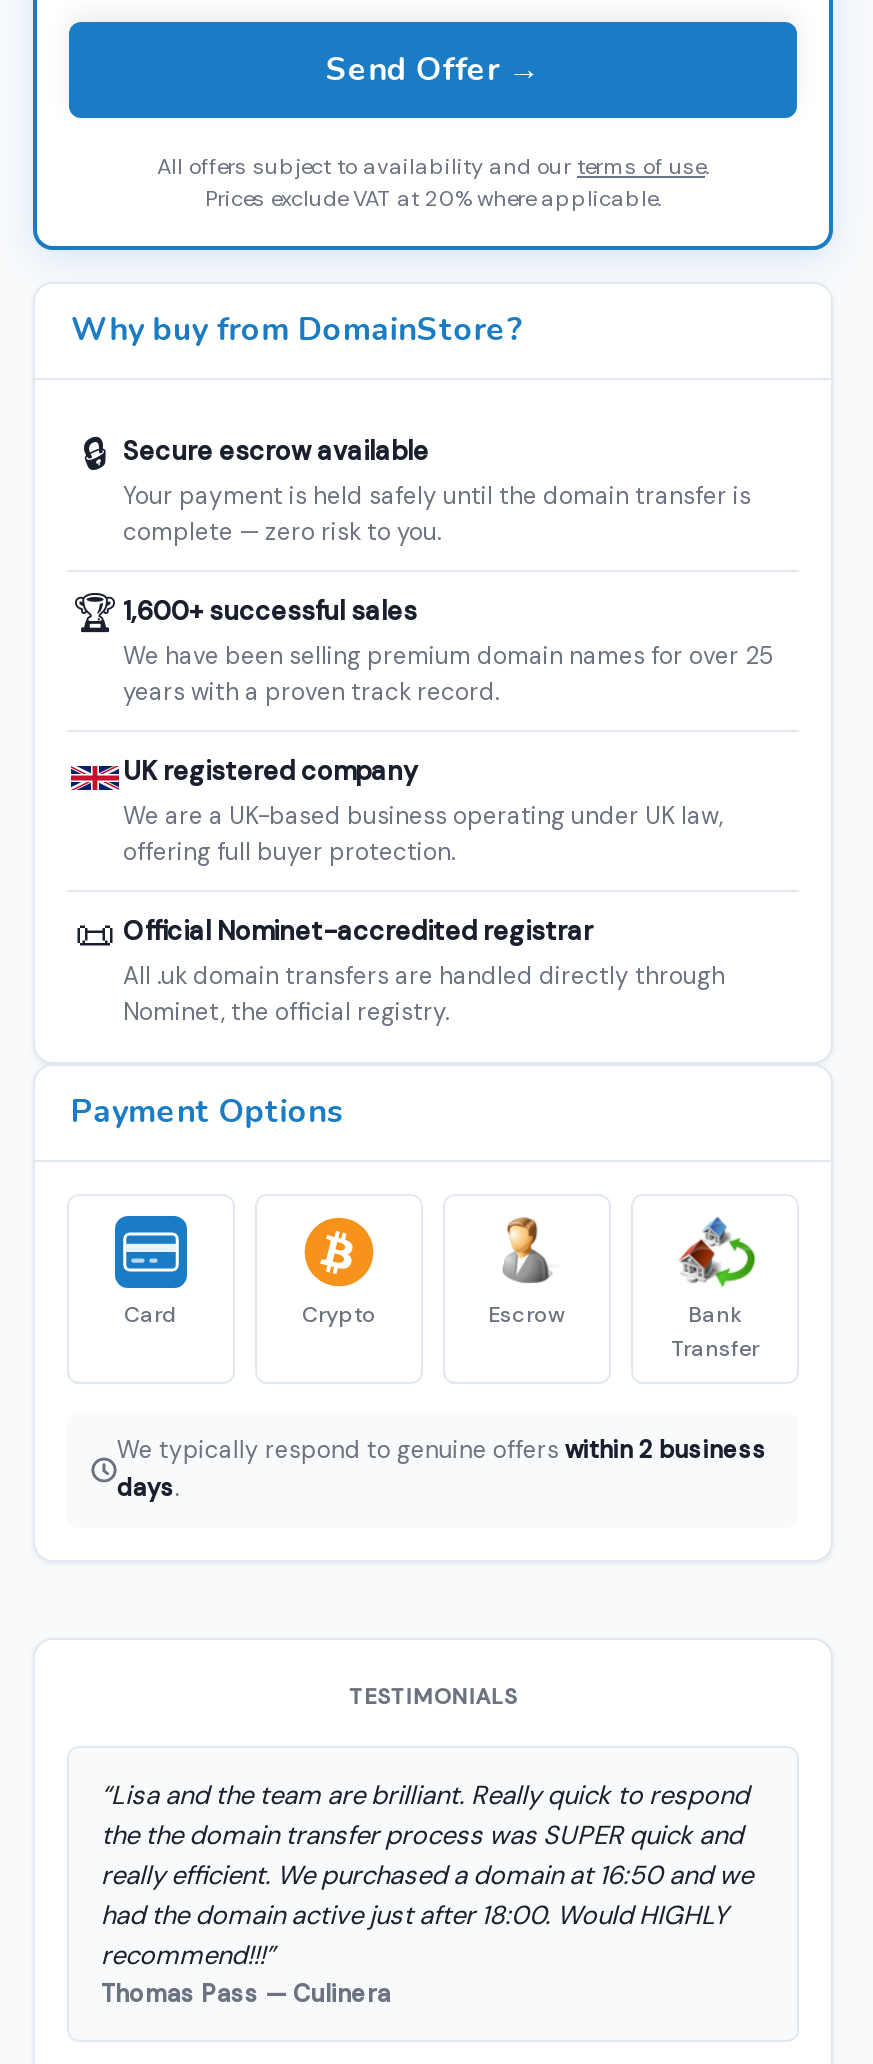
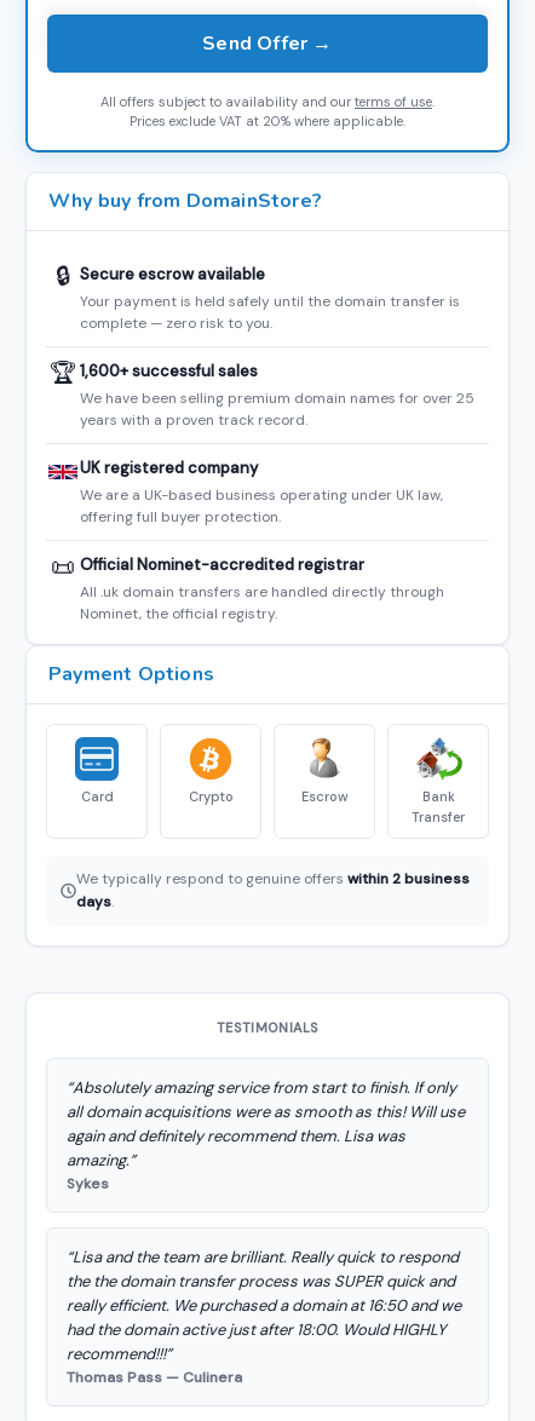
none -> [67,1077,465,1193] “Absolutely amazing service from start to finish. If only | all domain acquisitions were as smooth as this! Will use | again and definitely recommend them. Lisa was | amazing.” | Sykes

